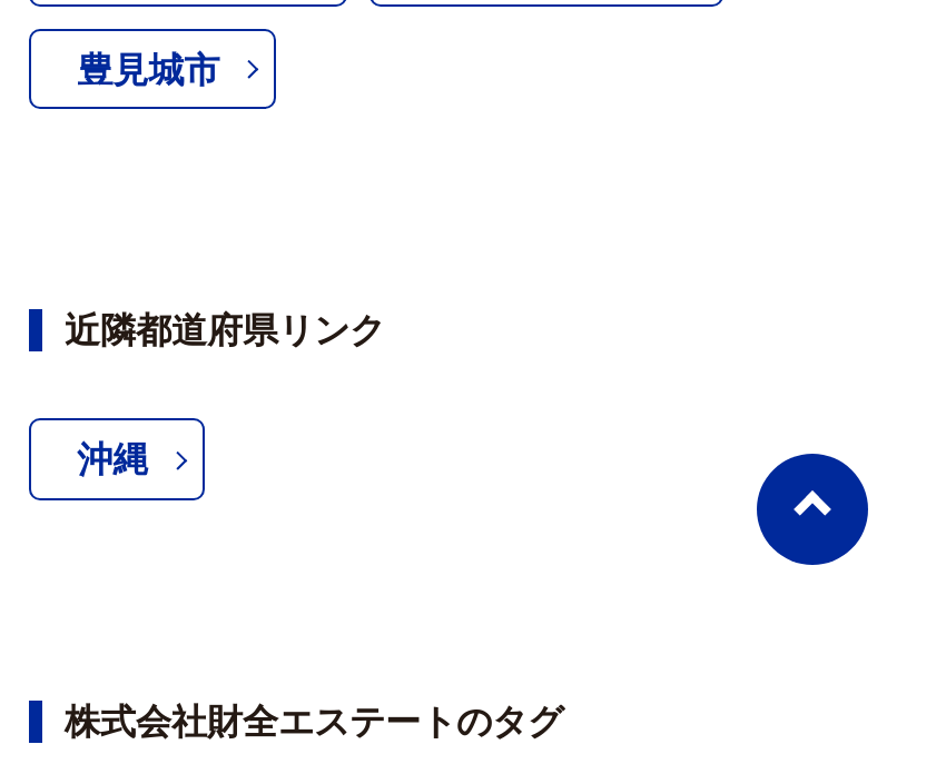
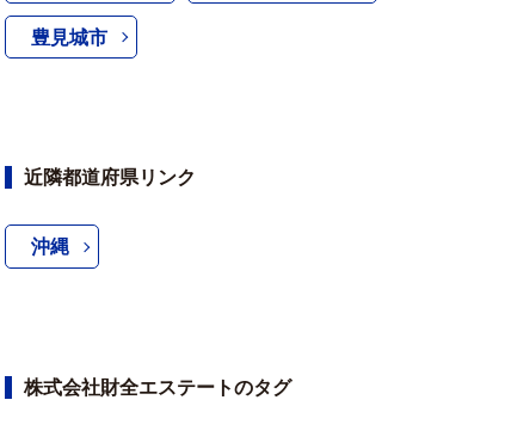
[755,451,870,567] [image] -> none

